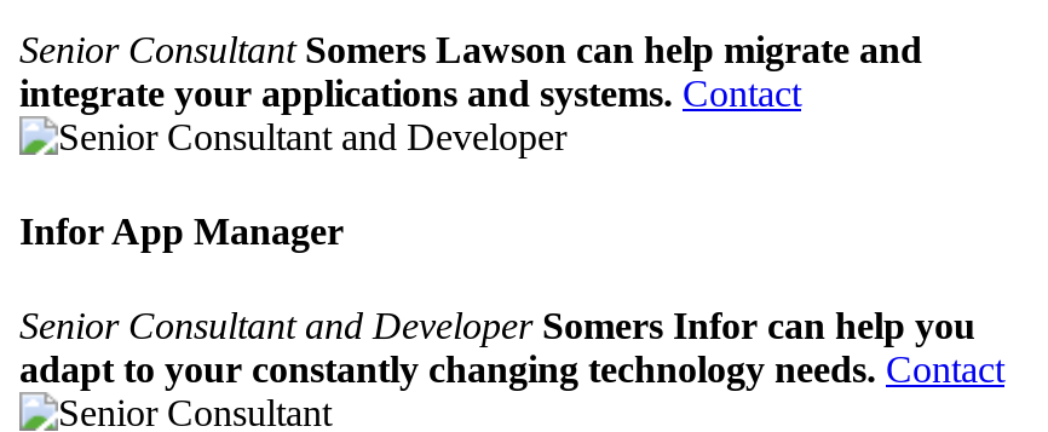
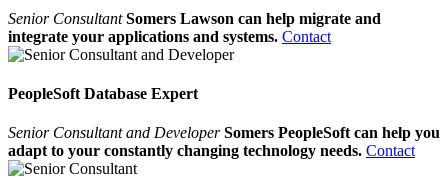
[19,210,344,251] Infor App Manager -> [8,85,198,102] PeopleSoft Database Expert
[19,305,975,347] Senior Consultant and Developer Somers Infor can help you -> [8,124,440,141] Senior Consultant and Developer Somers PeopleSoft can help you

